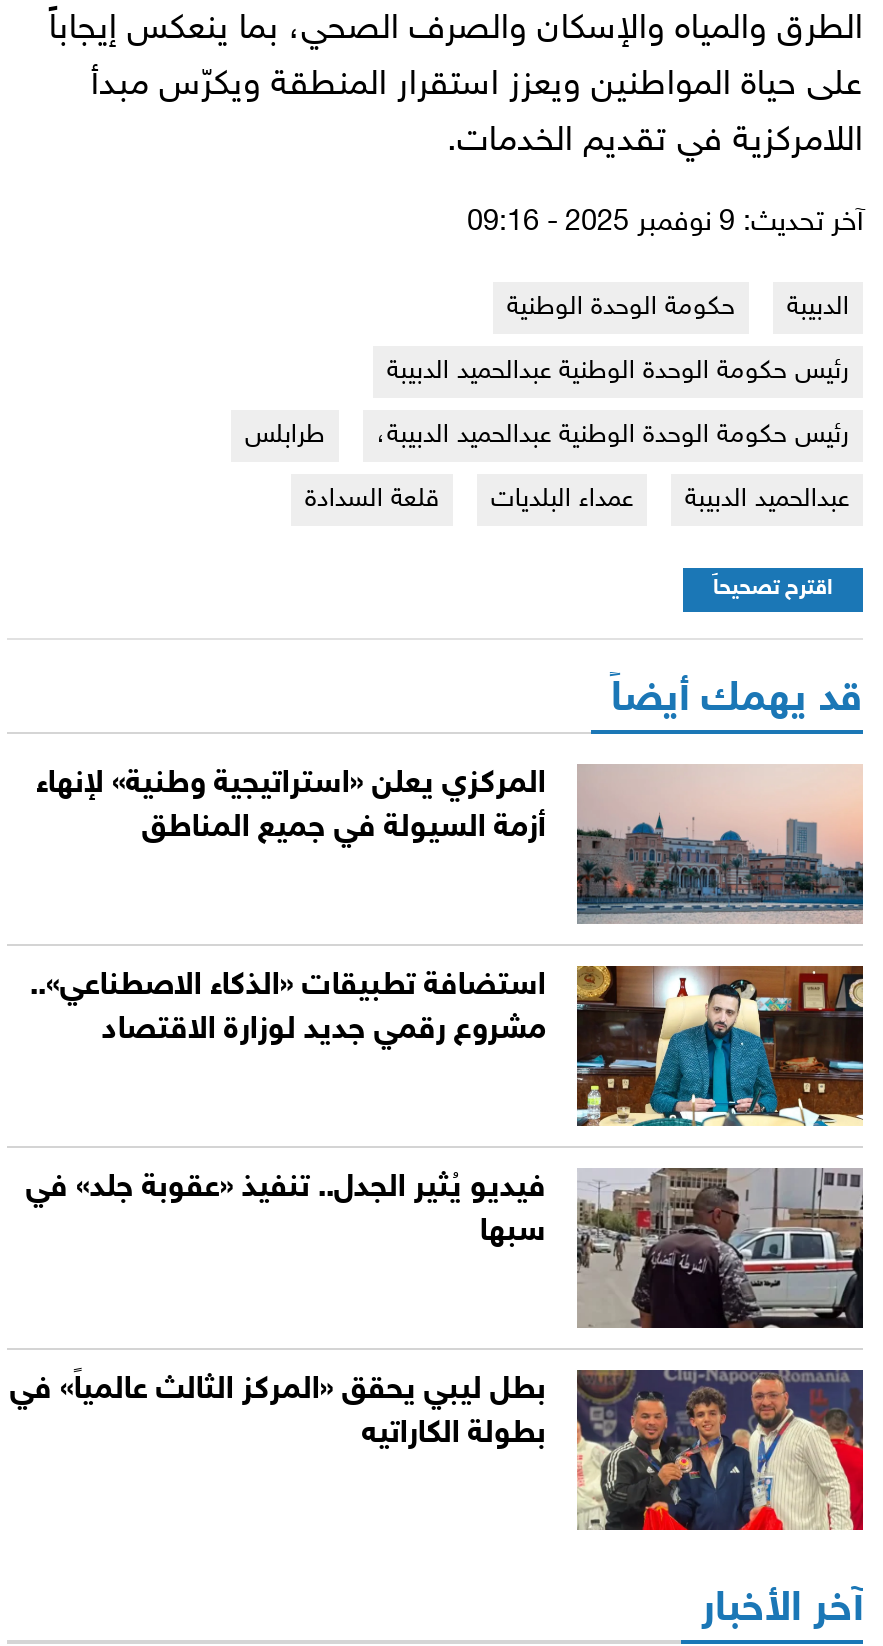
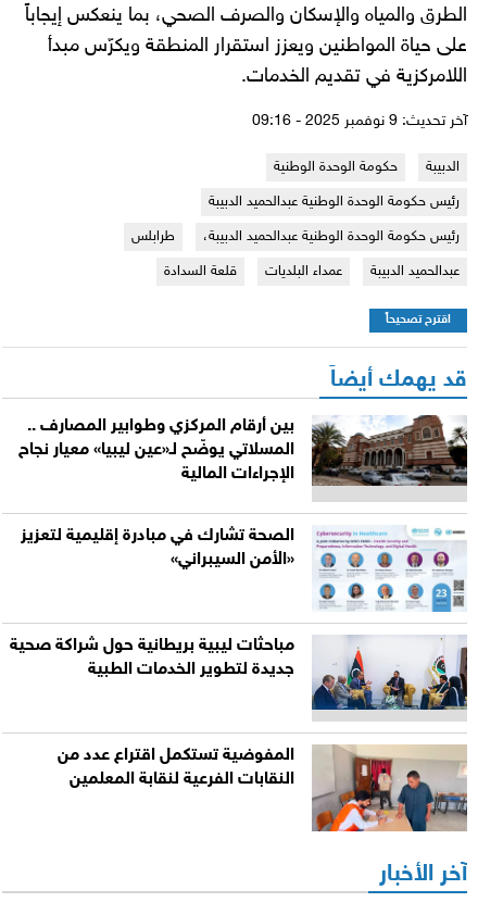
[36,764,865,924] [image] | المركزي يعلن «استراتيجية وطنية» لإنهاء | أزمة السيولة في جميع المناطق -> [19,414,468,501] [image] | بين أرقام المركزي وطوابير المصارف .. | المسلاتي يوضّح لـ«عين ليبيا» معيار نجاح | الإجراءات المالية
[30,964,865,1128] [image] | استضافة تطبيقات «الذكاء الاصطناعي».. | مشروع رقمي جديد لوزارة الاقتصاد -> [21,525,467,613] [image] | الصحة تشارك في مبادرة إقليمية لتعزيز | «الأمن السيبراني»
[26,1166,865,1330] [image] | فيديو يُثير الجدل.. تنفيذ «عقوبة جلد» في | سبها -> [10,635,468,722] [image] | مباحثات ليبية بريطانية حول شراكة صحية | جديدة لتطوير الخدمات الطبية
[10,1368,865,1532] [image] | بطل ليبي يحقق «المركز الثالث عالمياً» في | بطولة الكاراتيه -> [58,744,468,832] [image] | المفوضية تستكمل اقتراع عدد من | النقابات الفرعية لنقابة المعلمين

